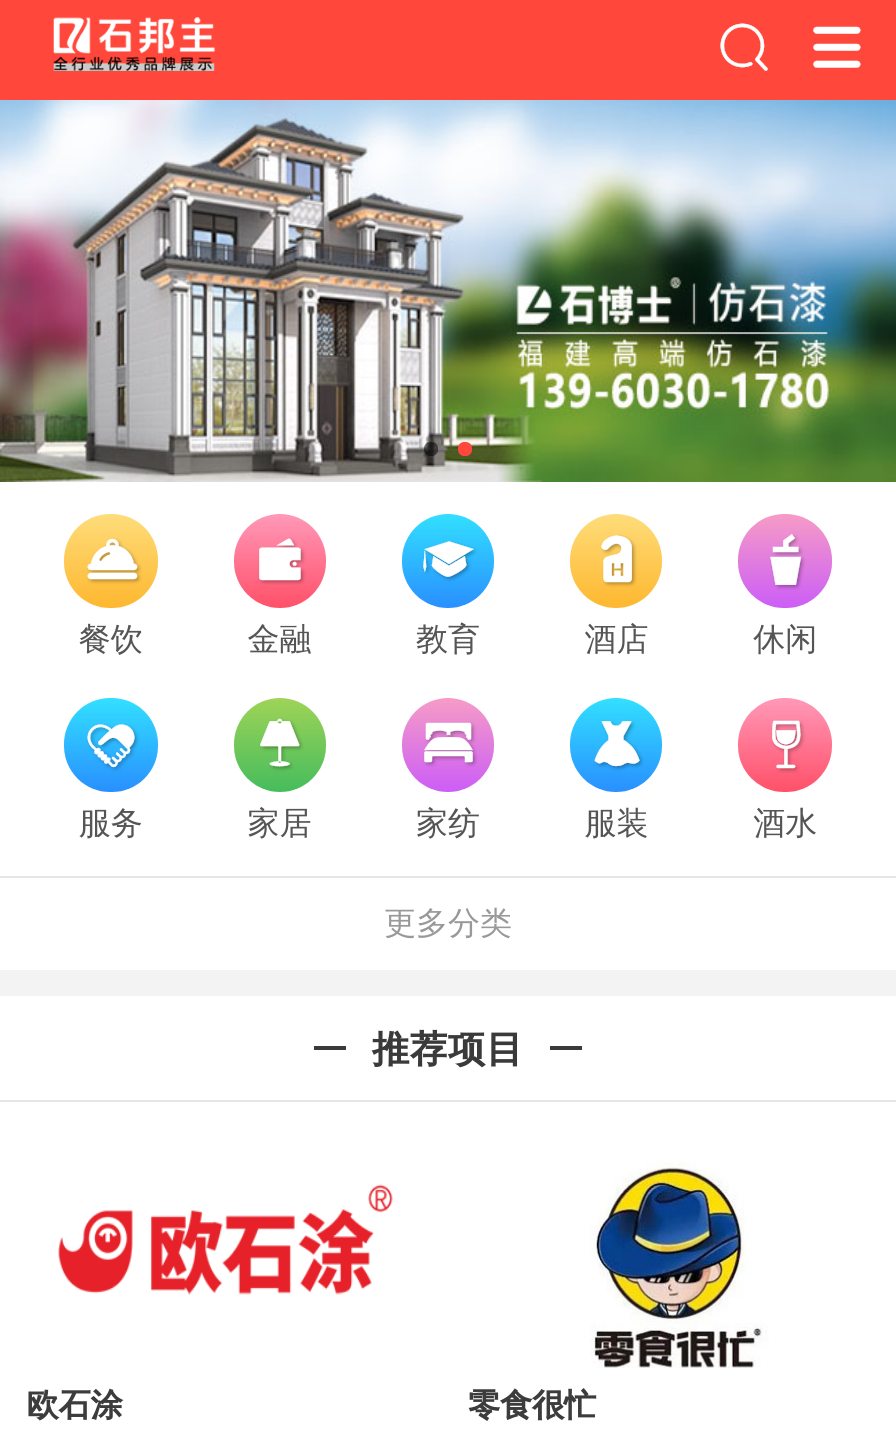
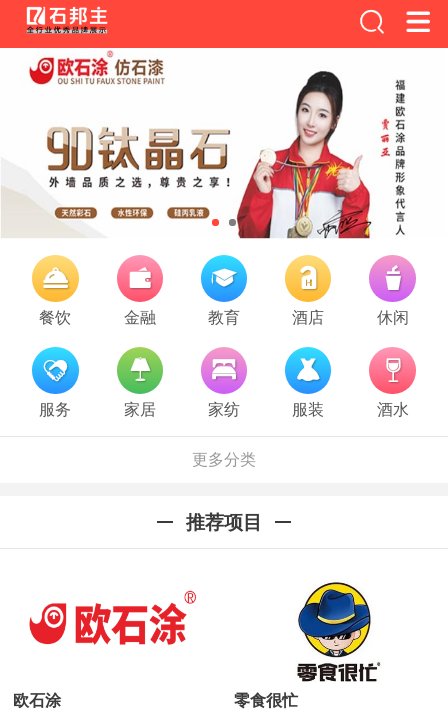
[6,98,890,484] [image] -> [3,47,445,239] [image]

